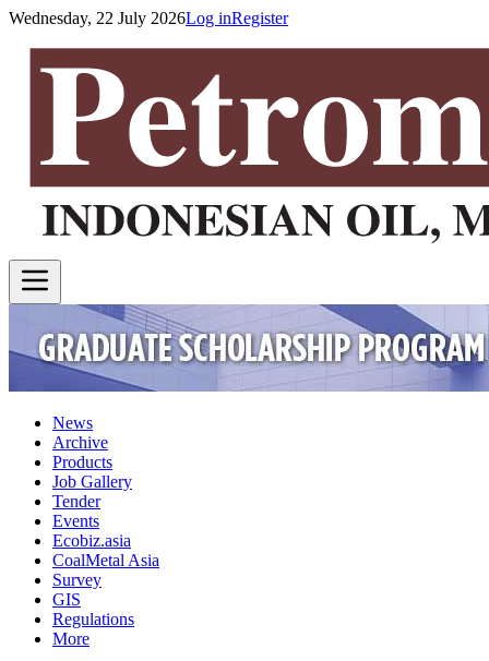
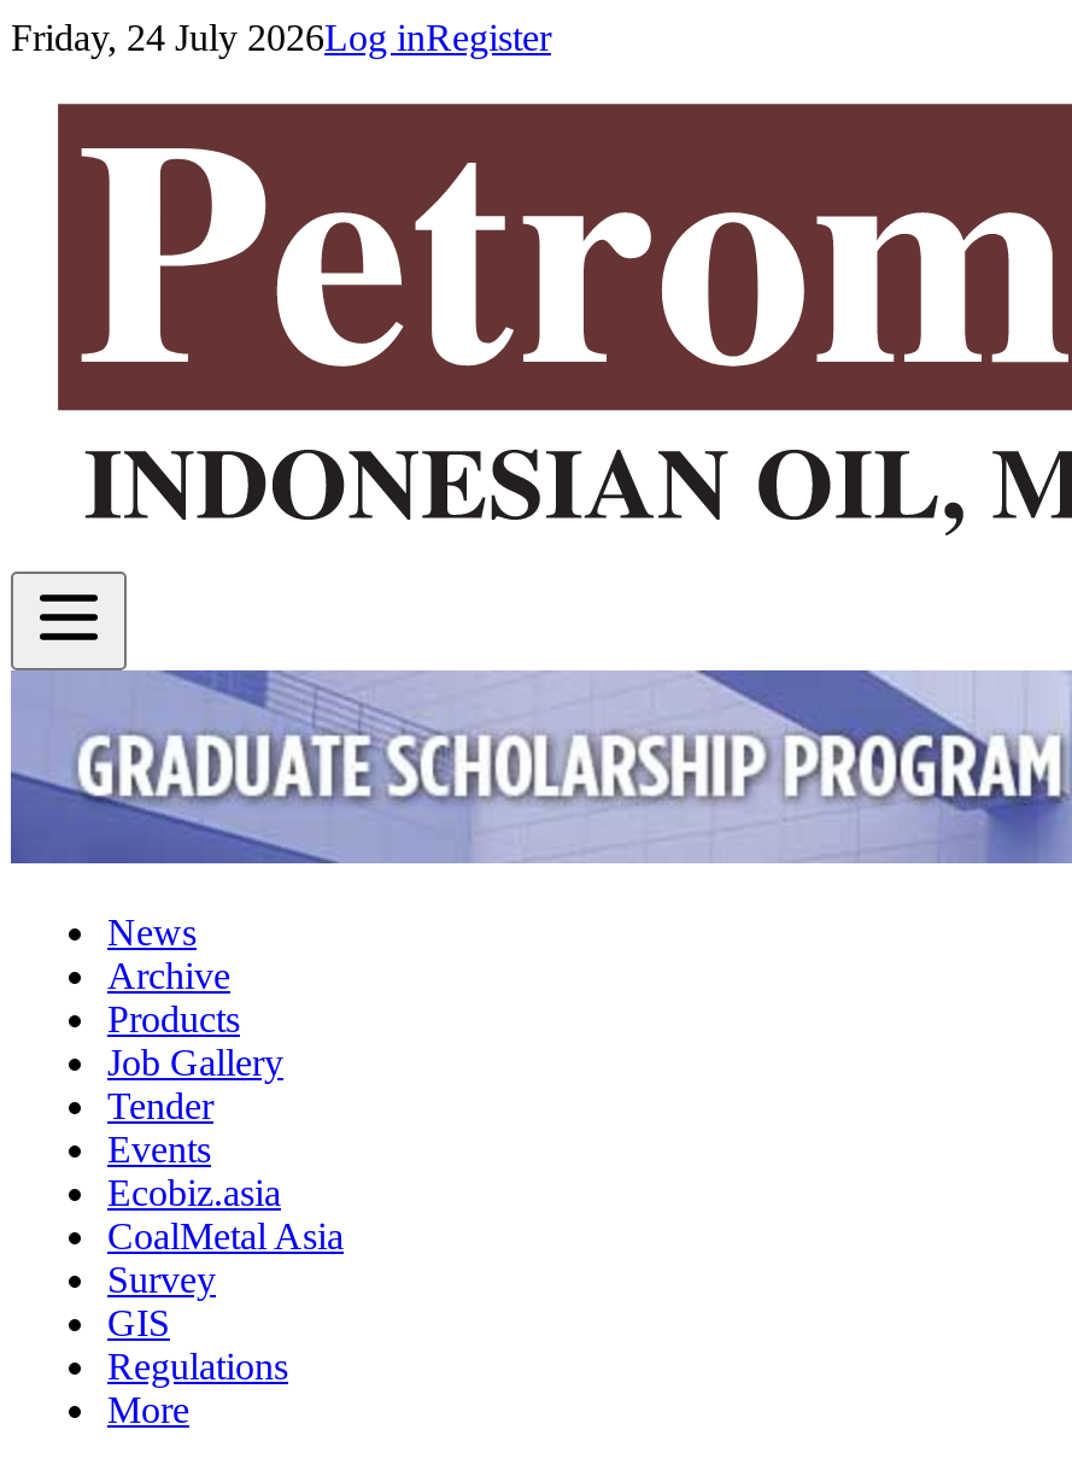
[9,9,288,27] Wednesday, 22 July 2026Log inRegister -> [11,17,551,58] Friday, 24 July 2026Log inRegister

